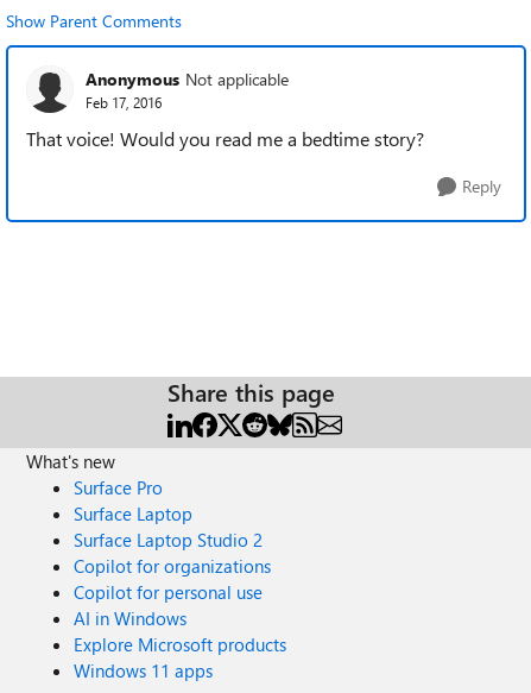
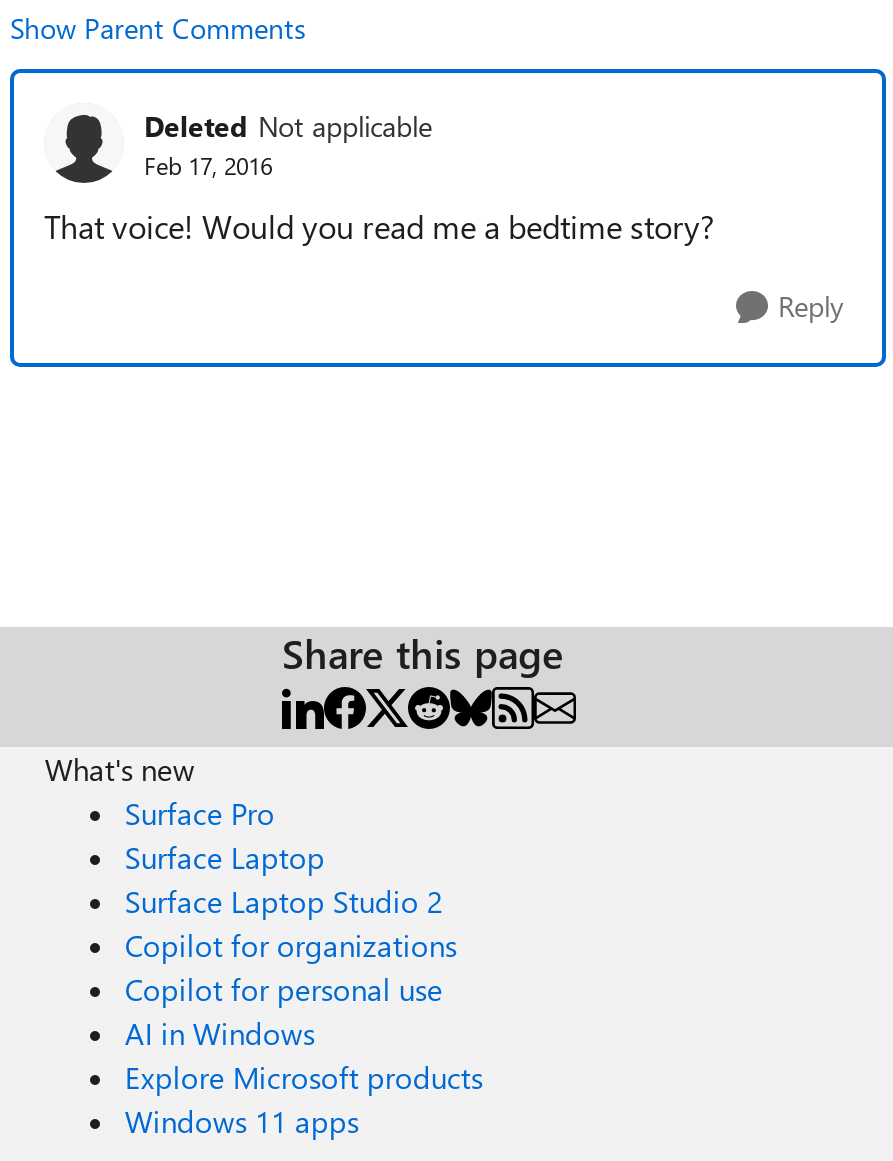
[86,67,289,90] Anonymous Not applicable -> [144,106,432,144] Deleted Not applicable

